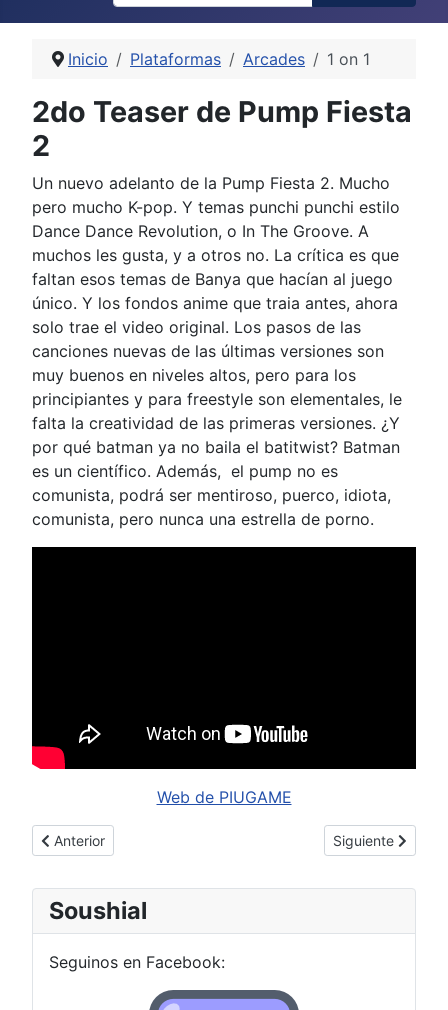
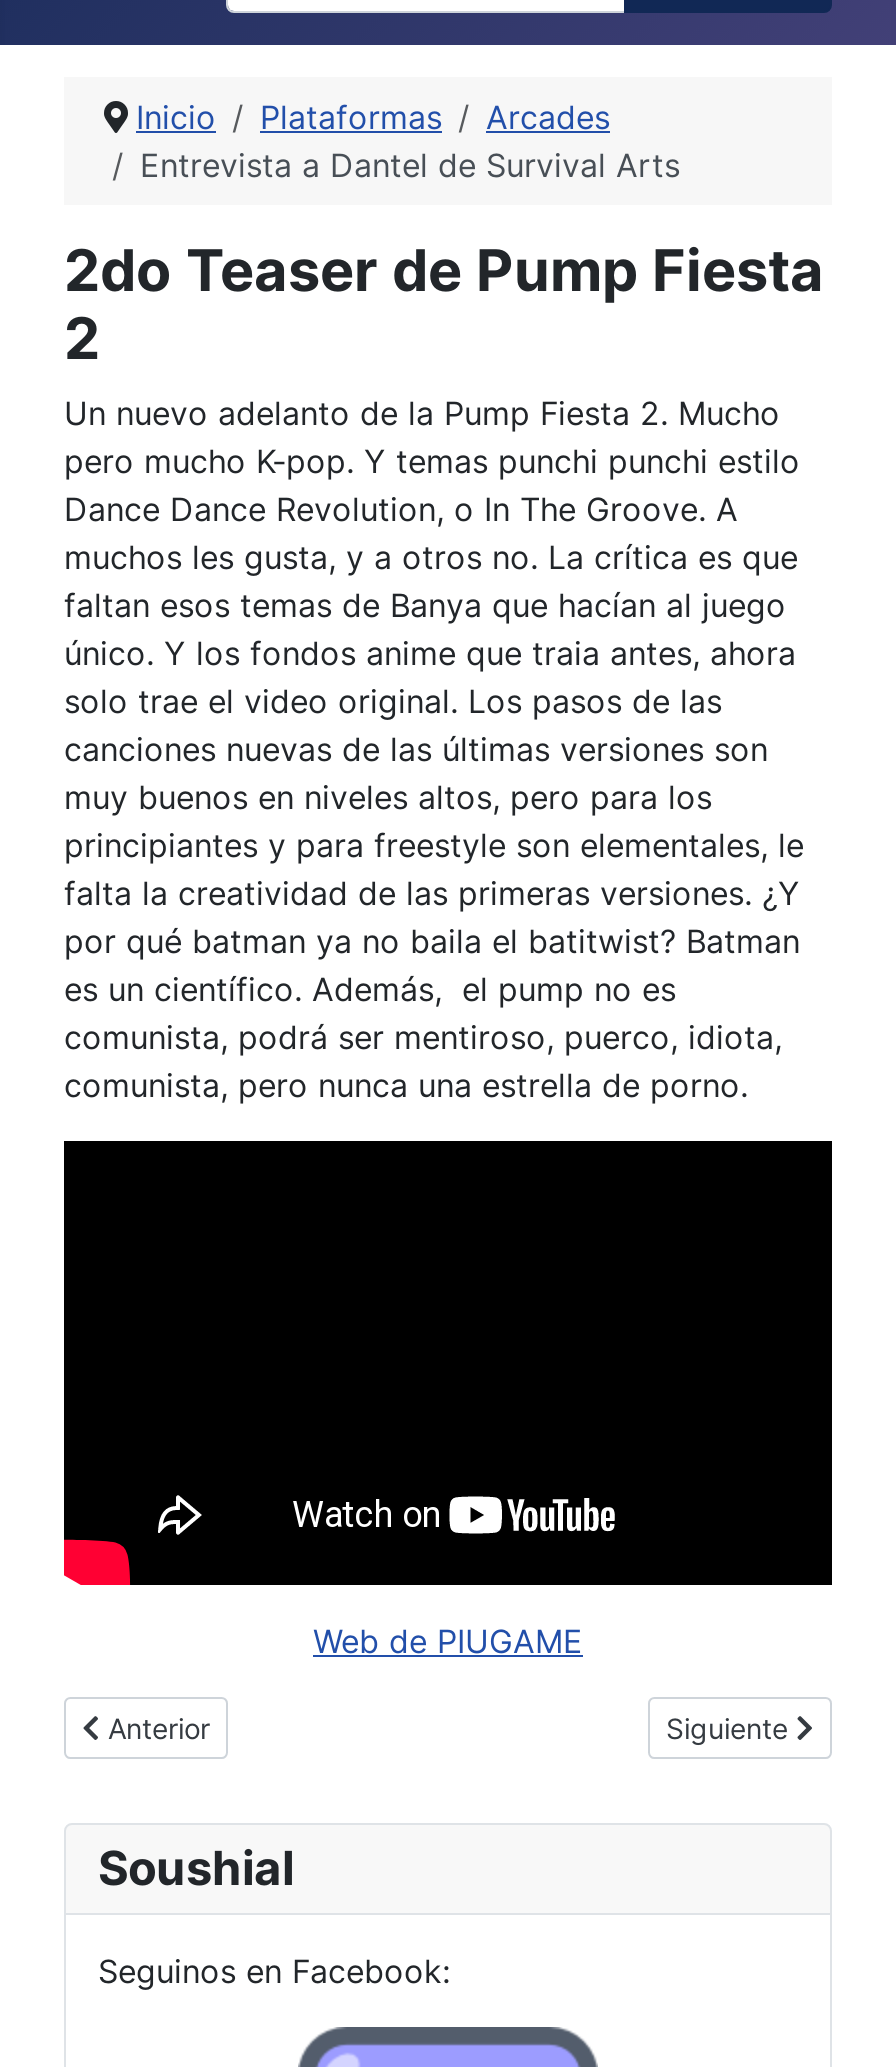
[327,48,370,68] 1 on 1 -> [140,144,680,184] Entrevista a Dantel de Survival Arts

